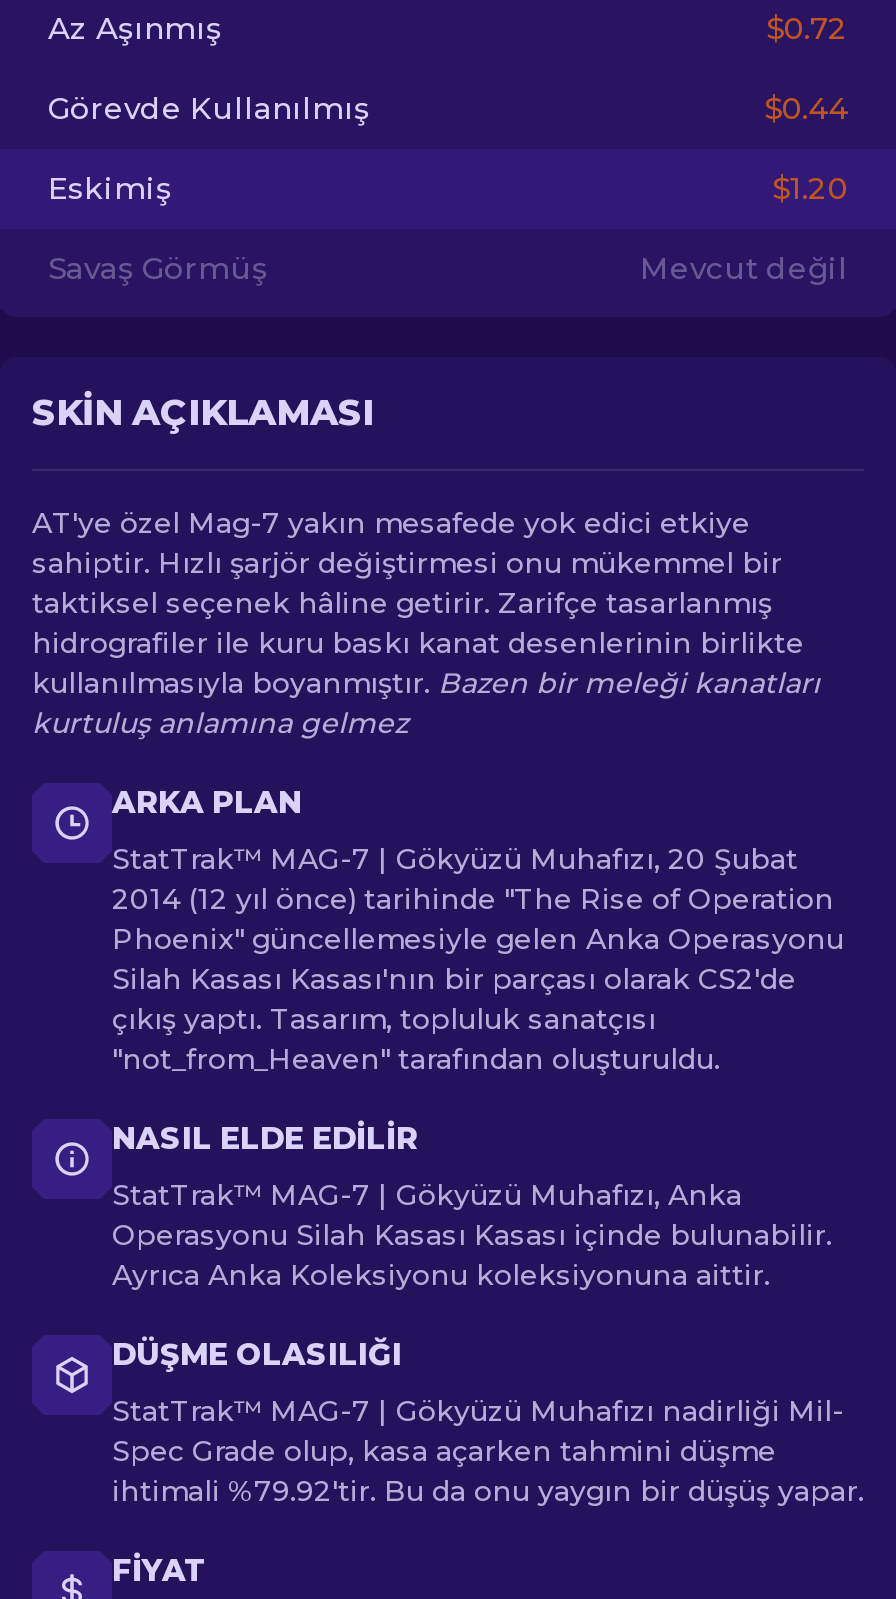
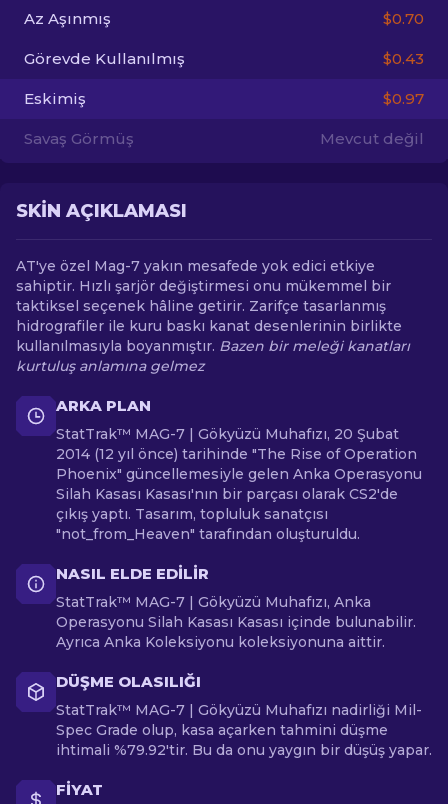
[766,9,848,47] $0.72 -> [383,9,424,28] $0.70
[764,89,848,127] $0.44 -> [383,49,424,68] $0.43
[772,169,848,207] $1.20 -> [383,89,424,108] $0.97

